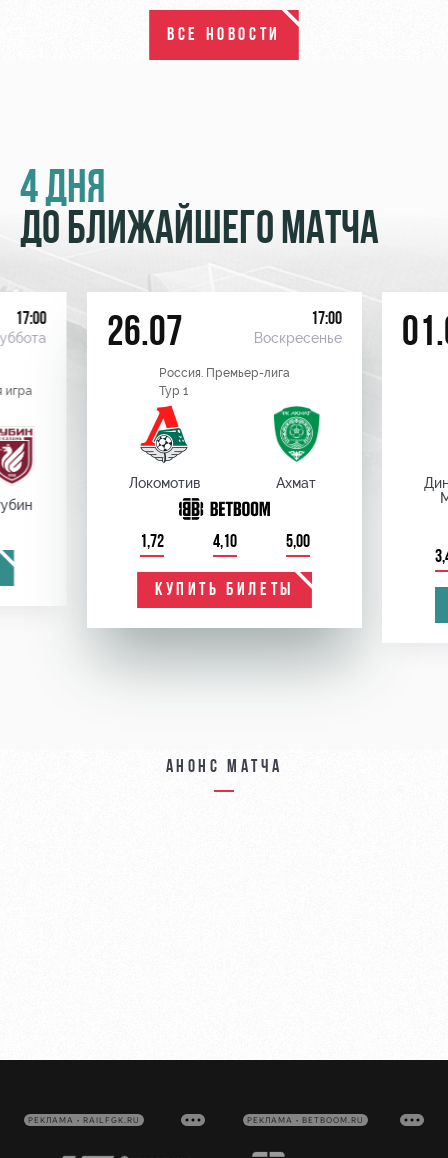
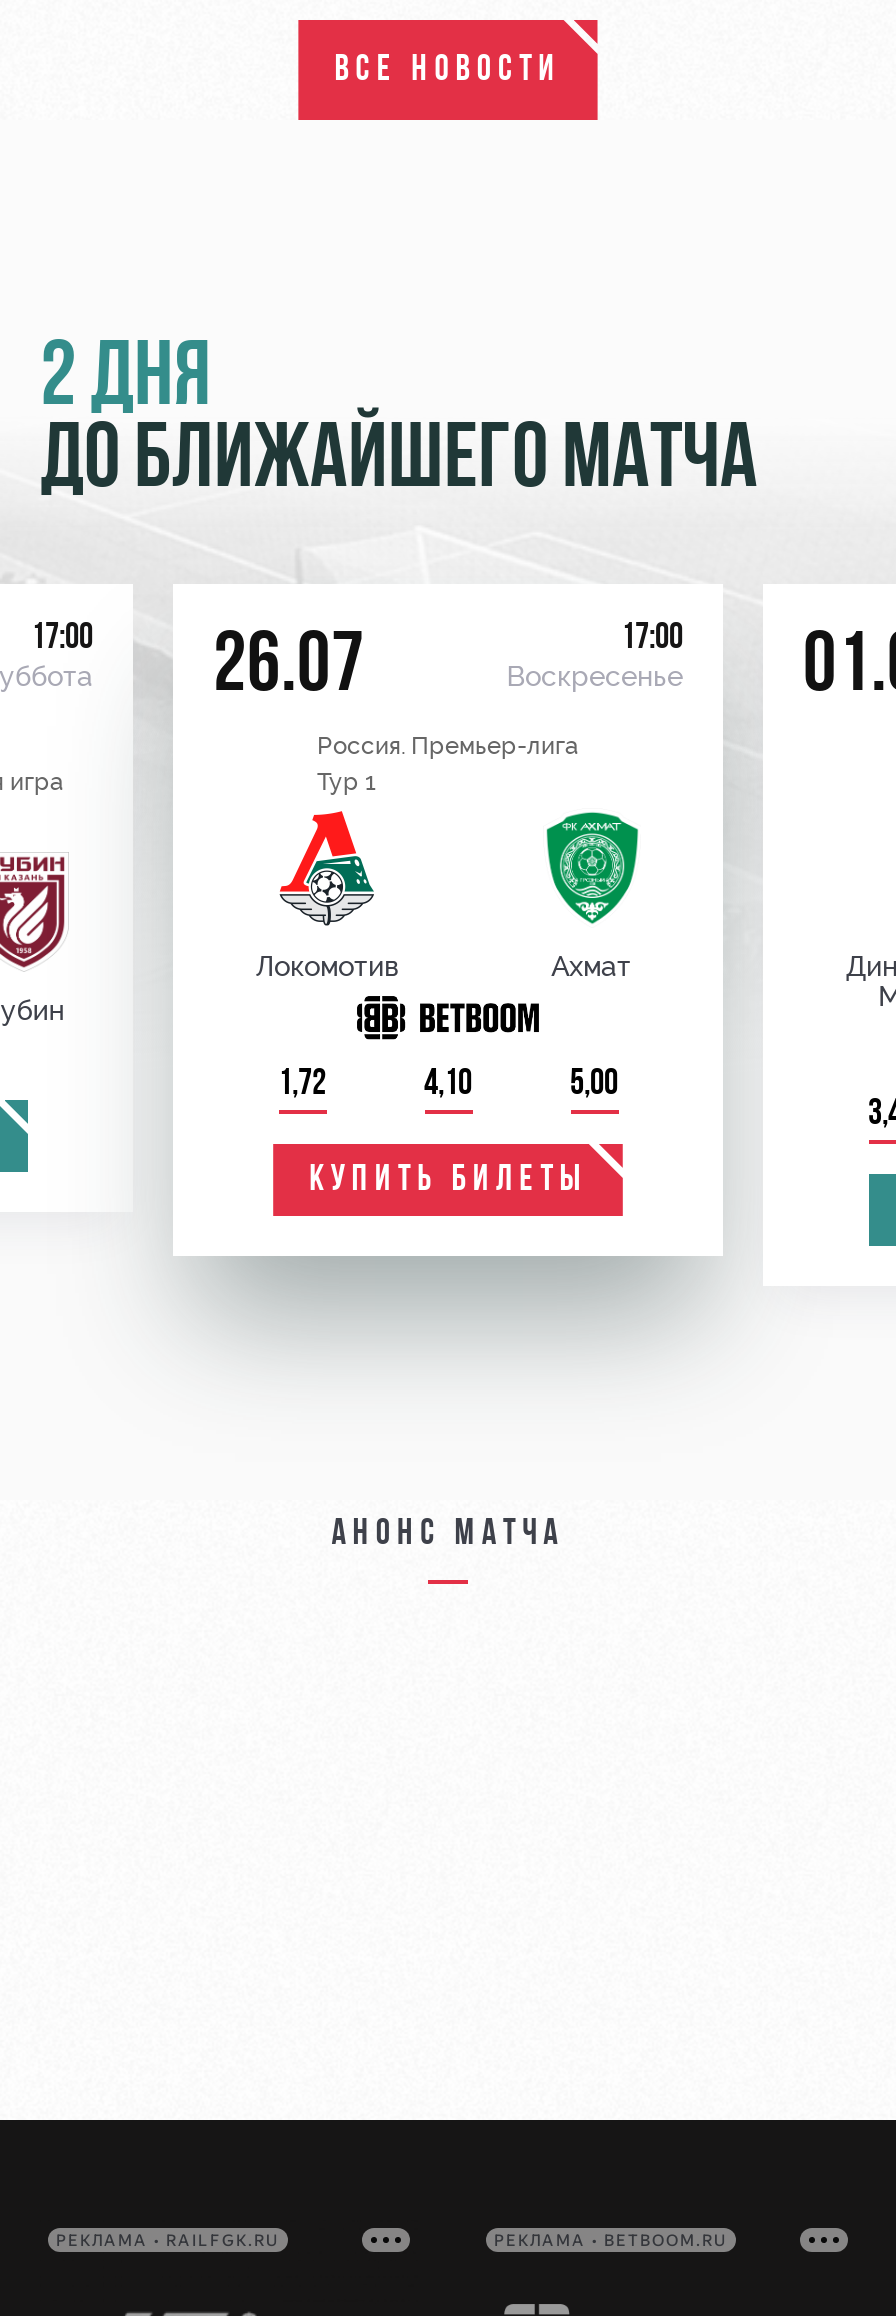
[20,167,105,214] 4 ДНЯ -> [40,334,210,428] 2 ДНЯ

